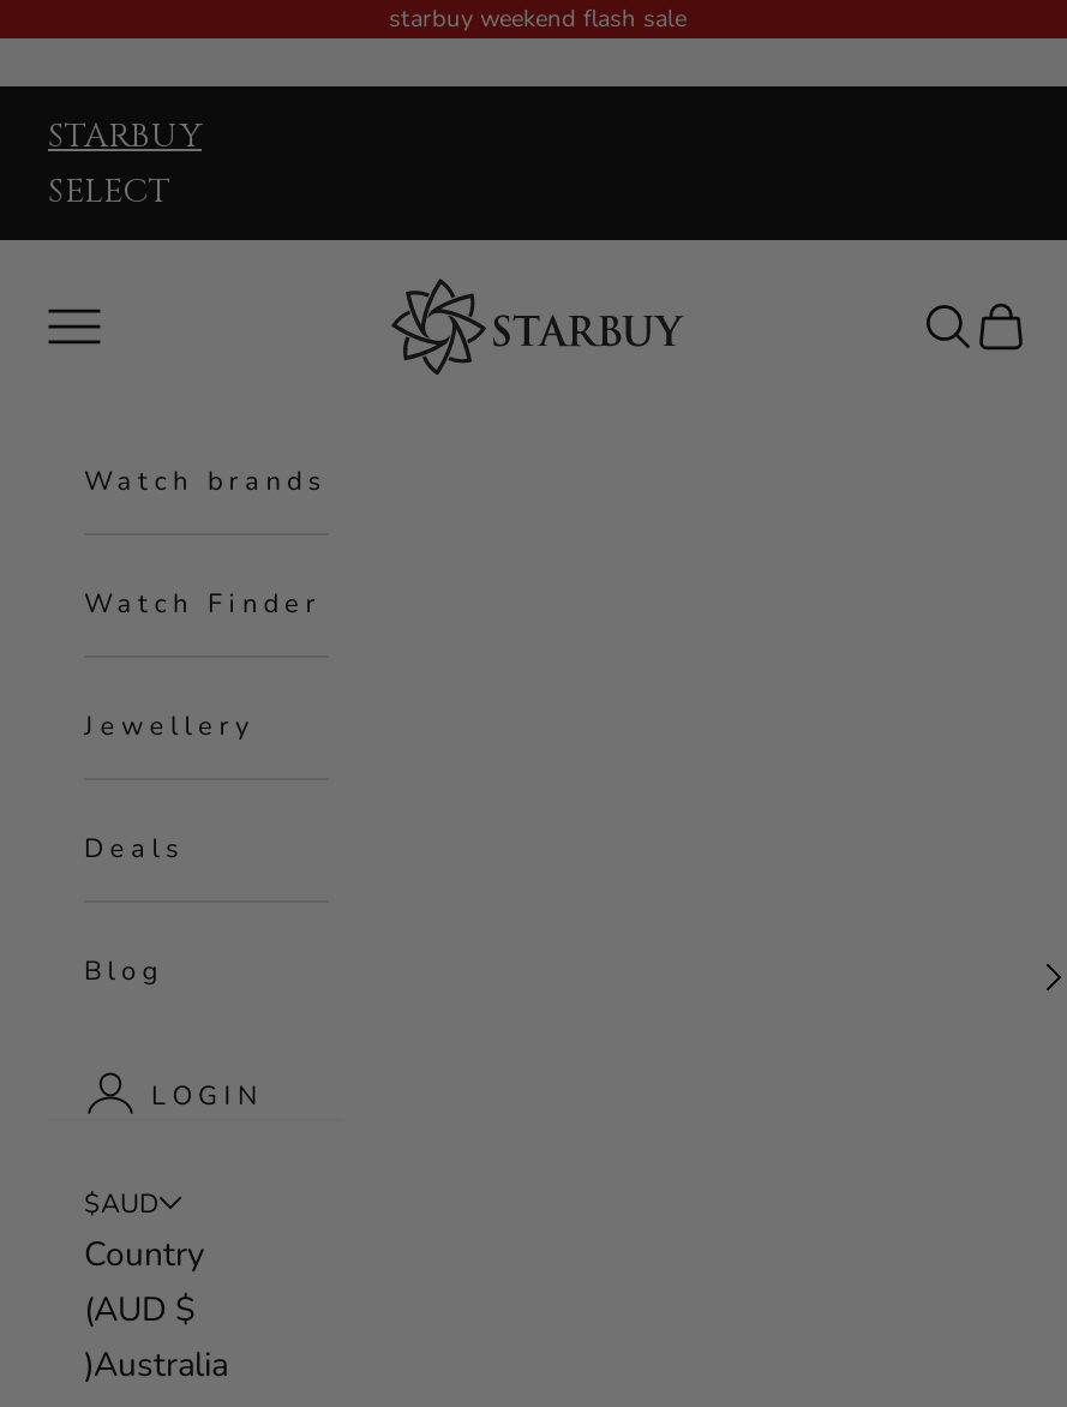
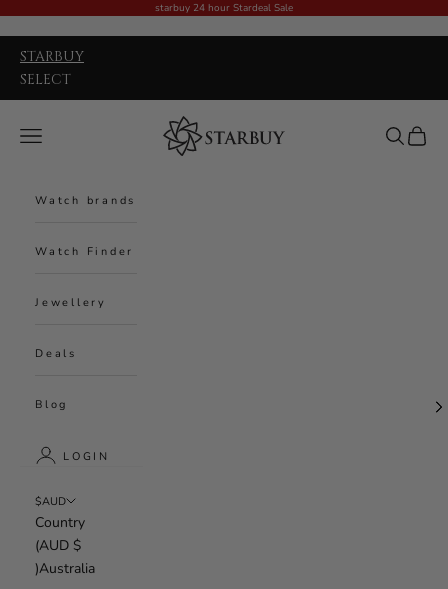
[389,2,687,36] starbuy weekend flash sale -> [155,1,293,15] starbuy 24 hour Stardeal Sale

